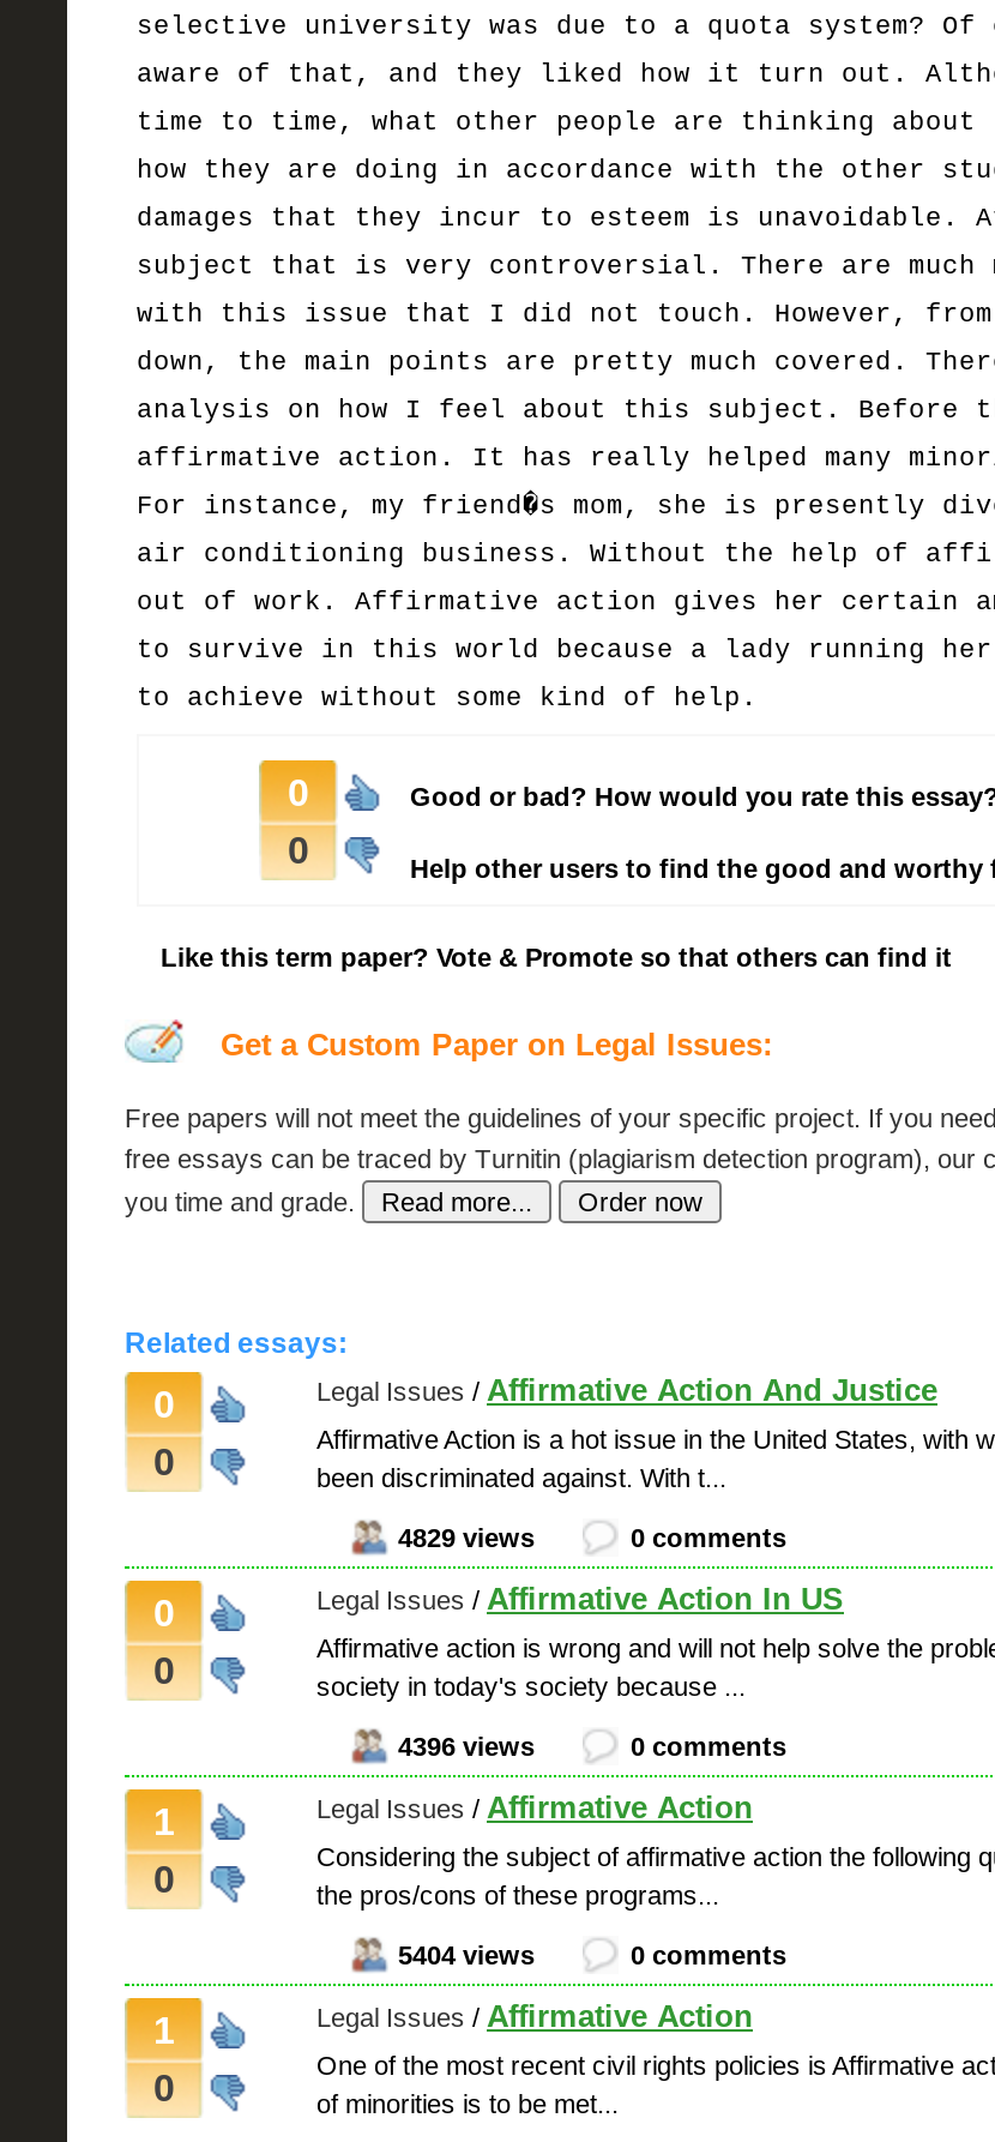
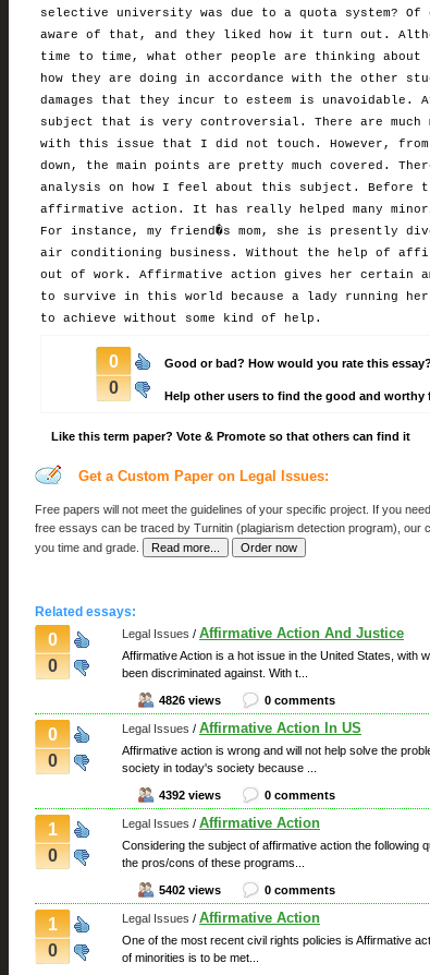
[398,1523,535,1552] 4829 views -> [159,694,221,707] 4826 views
[398,1732,535,1761] 4396 views -> [159,789,221,802] 4392 views
[398,1941,535,1969] 5404 views -> [159,883,221,896] 5402 views

